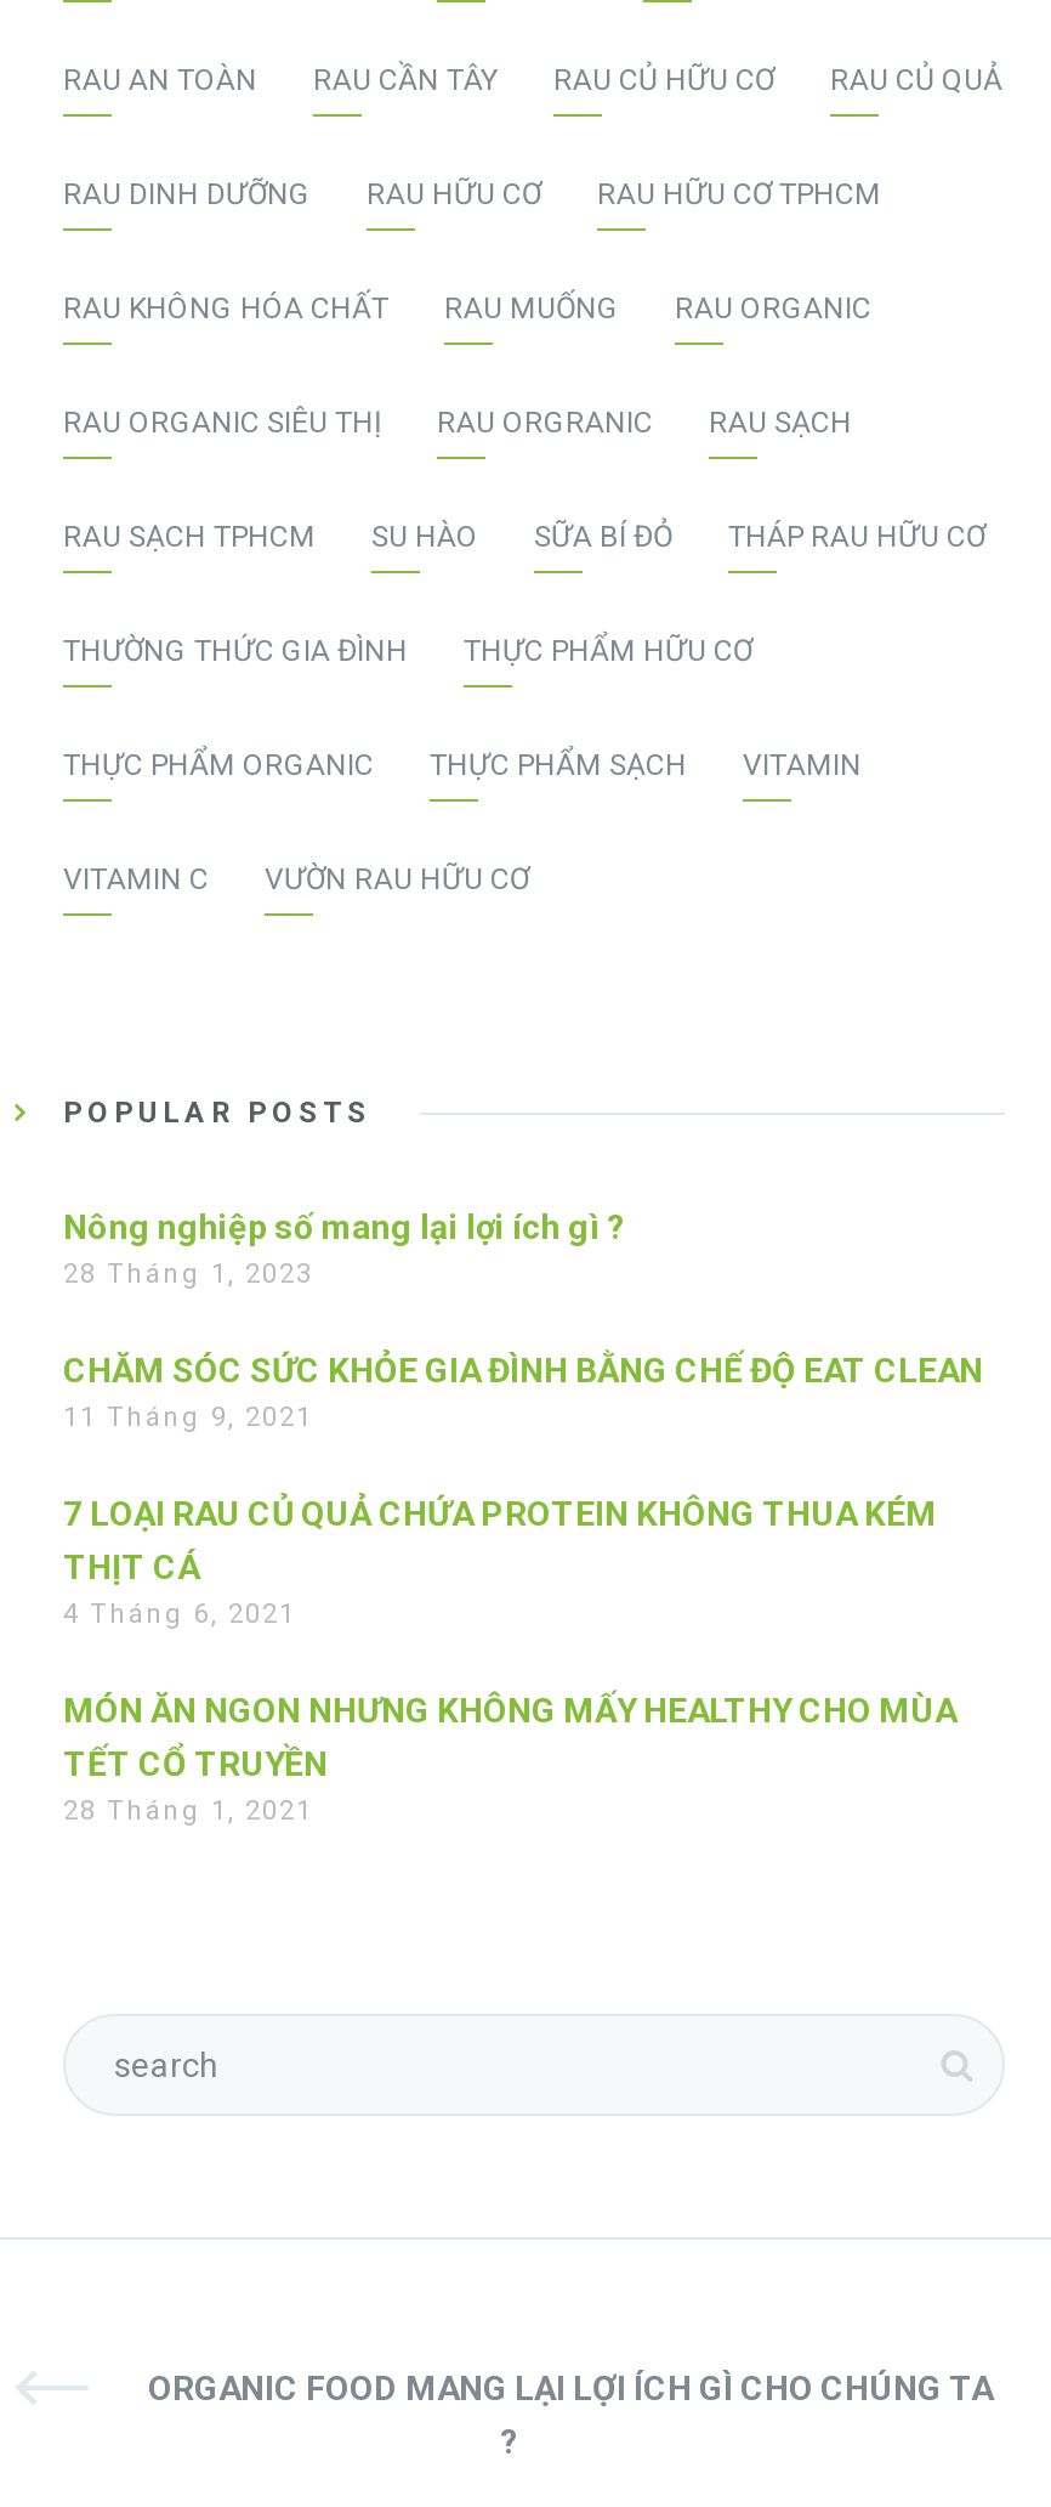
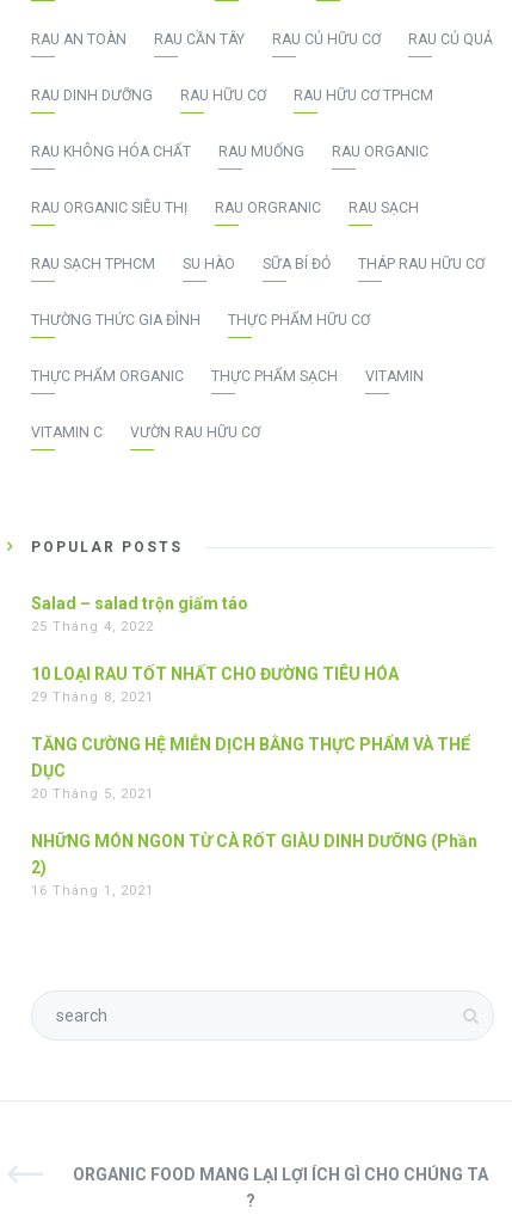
[63,1207,626,1290] Nông nghiệp số mang lại lợi ích gì ? | 28 Tháng 1, 2023 -> [31,594,248,634] Salad – salad trộn giấm táo | 25 Tháng 4, 2022
[63,1351,983,1433] CHĂM SÓC SỨC KHỎE GIA ĐÌNH BẰNG CHẾ ĐỘ EAT CLEAN | 11 Tháng 9, 2021 -> [31,664,399,705] 10 LOẠI RAU TỐT NHẤT CHO ĐƯỜNG TIÊU HÓA | 29 Tháng 8, 2021
[63,1494,937,1630] 7 LOẠI RAU CỦ QUẢ CHỨA PROTEIN KHÔNG THUA KÉM | THỊT CÁ | 4 Tháng 6, 2021 -> [31,735,470,802] TĂNG CƯỜNG HỆ MIỄN DỊCH BẰNG THỰC PHẨM VÀ THỂ | DỤC | 20 Tháng 5, 2021
[63,1691,956,1827] MÓN ĂN NGON NHƯNG KHÔNG MẤY HEALTHY CHO MÙA | TẾT CỔ TRUYỀN | 28 Tháng 1, 2021 -> [31,832,477,898] NHỮNG MÓN NGON TỪ CÀ RỐT GIÀU DINH DƯỠNG (Phần | 2) | 16 Tháng 1, 2021

